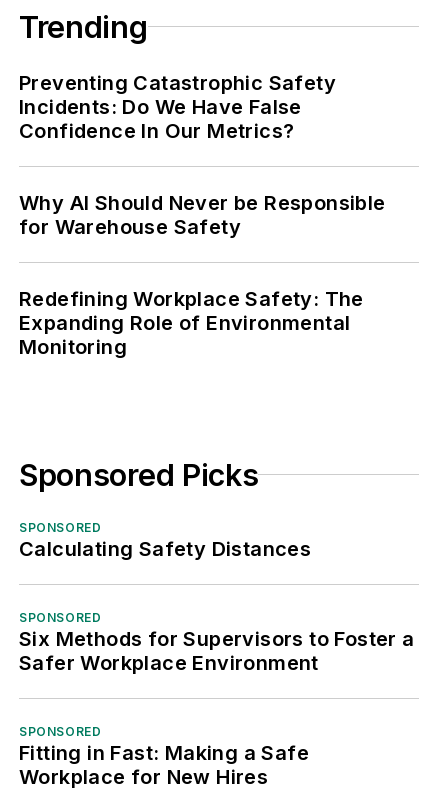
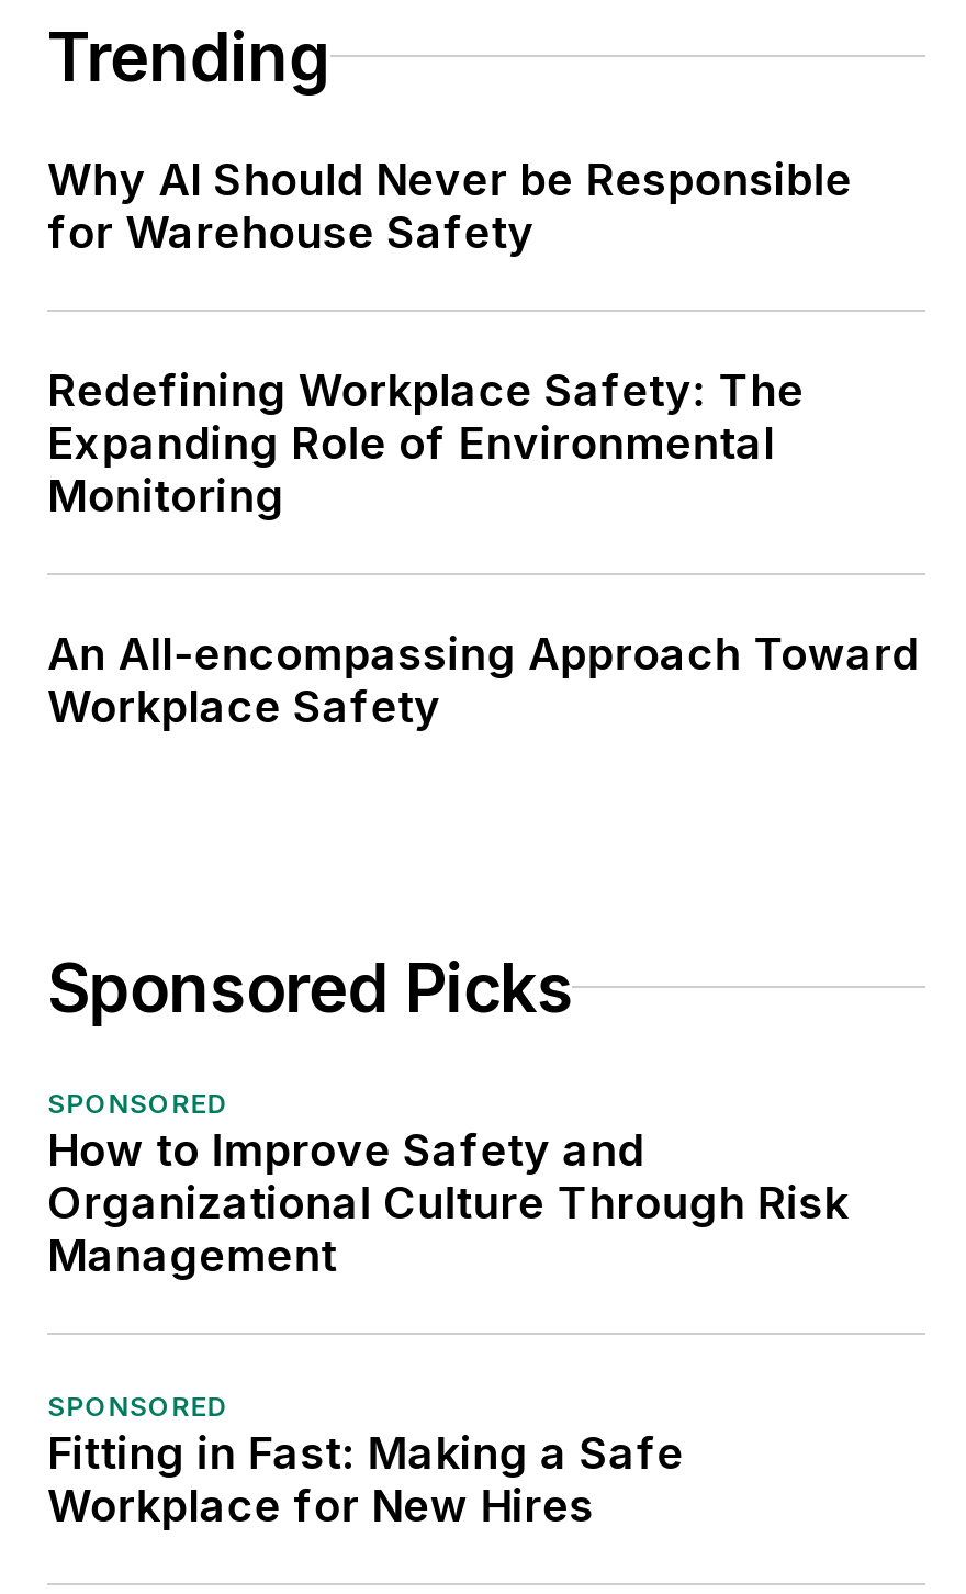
[19,71,336,143] Preventing Catastrophic Safety | Incidents: Do We Have False | Confidence In Our Metrics? -> none
moved [19,191,386,359] -> [47,153,852,522]: Why AI Should Never be Responsible | for Warehouse Safety | Redefining Workplace Safety: The | Expanding Role of Environmental | Monitoring
none -> [47,628,919,733] An All-encompassing Approach Toward | Workplace Safety
[19,537,415,675] Calculating Safety Distances | SPONSORED | Six Methods for Supervisors to Foster a | Safer Workplace Environment -> [47,1124,849,1282] How to Improve Safety and | Organizational Culture Through Risk | Management

